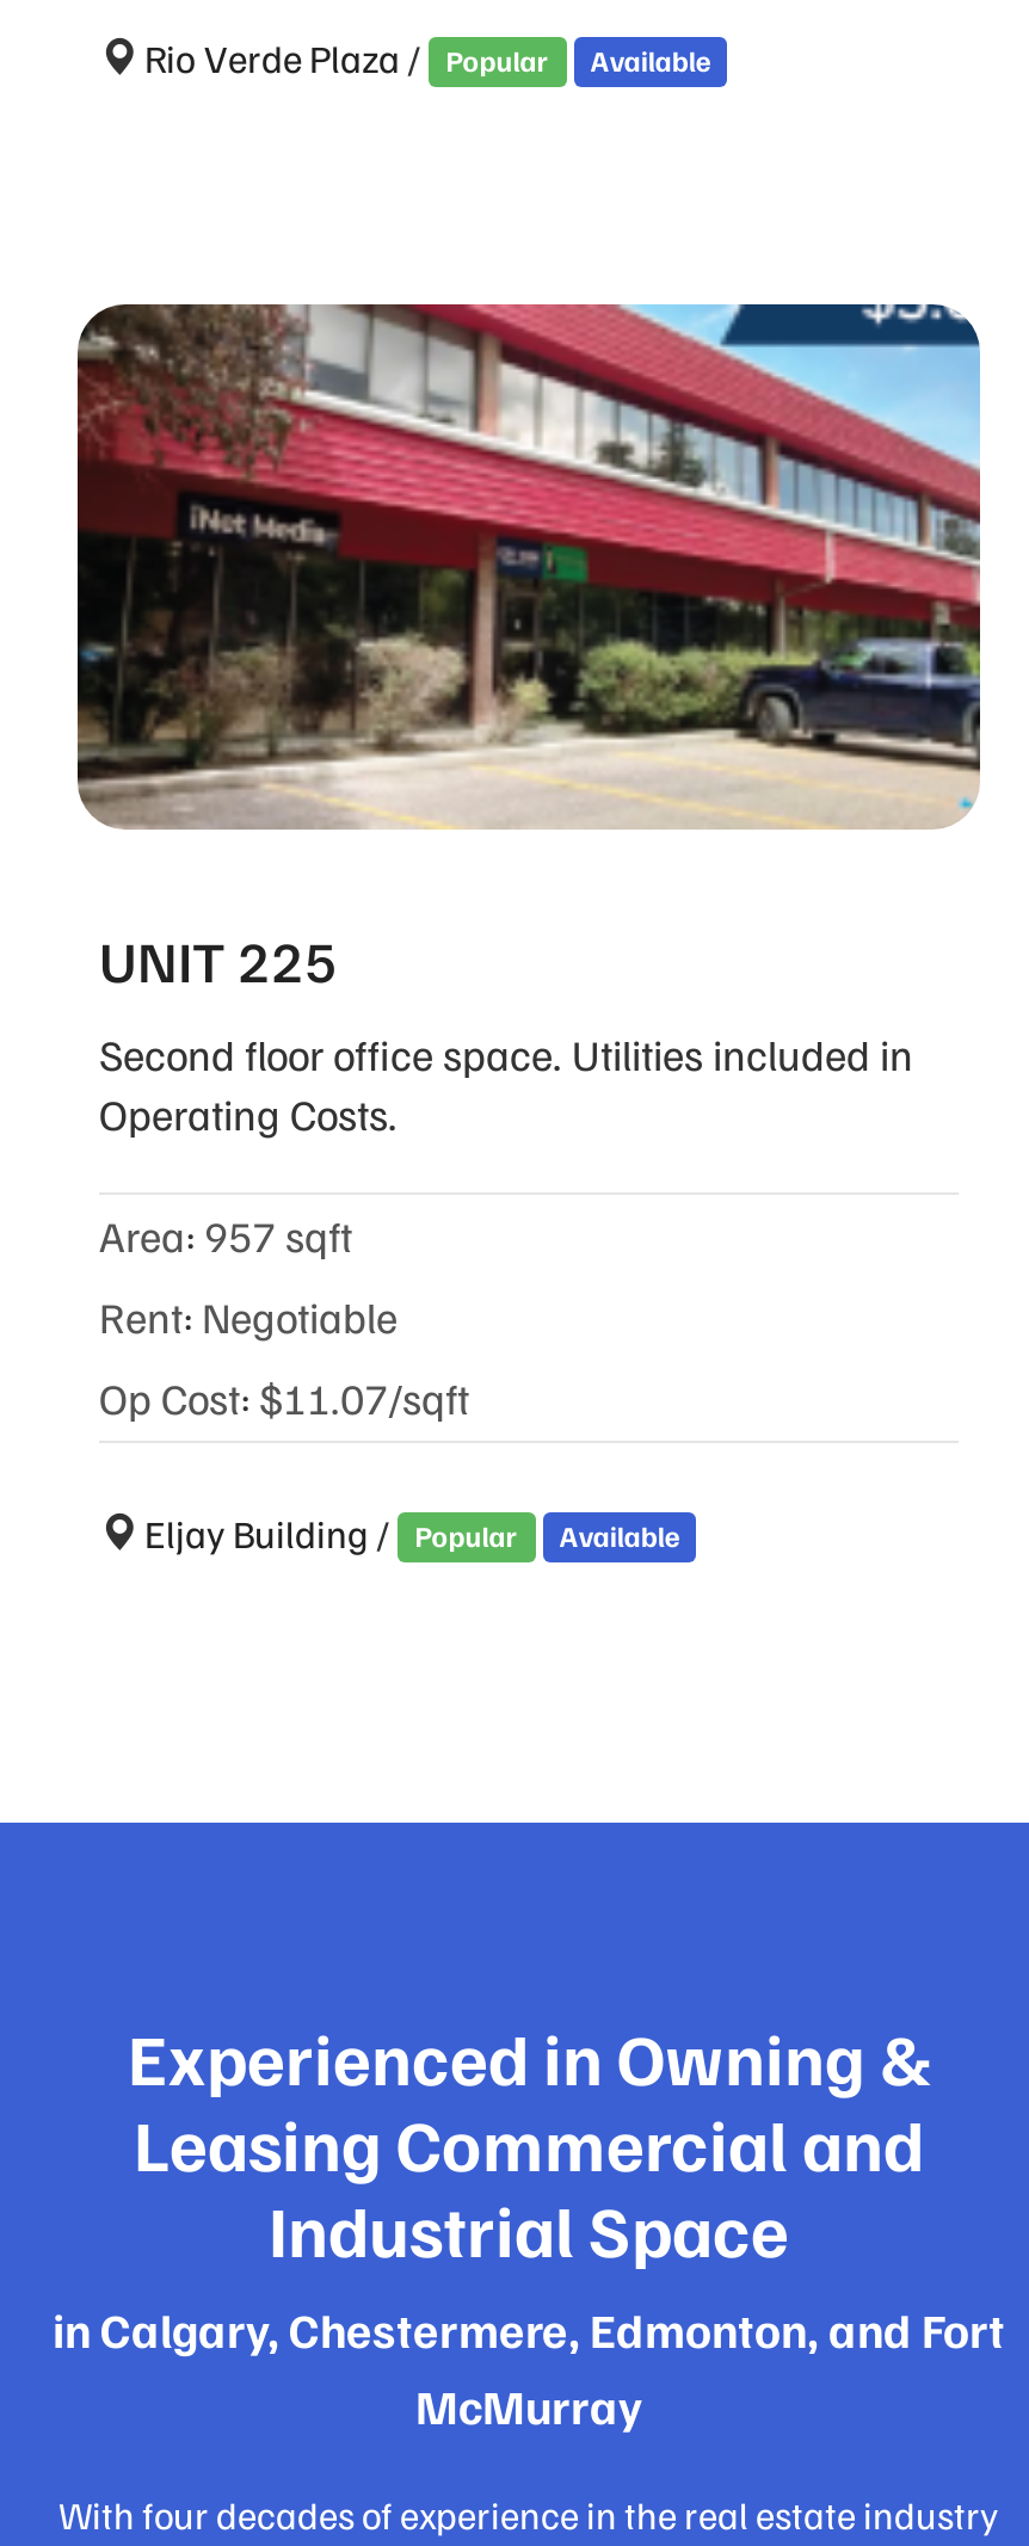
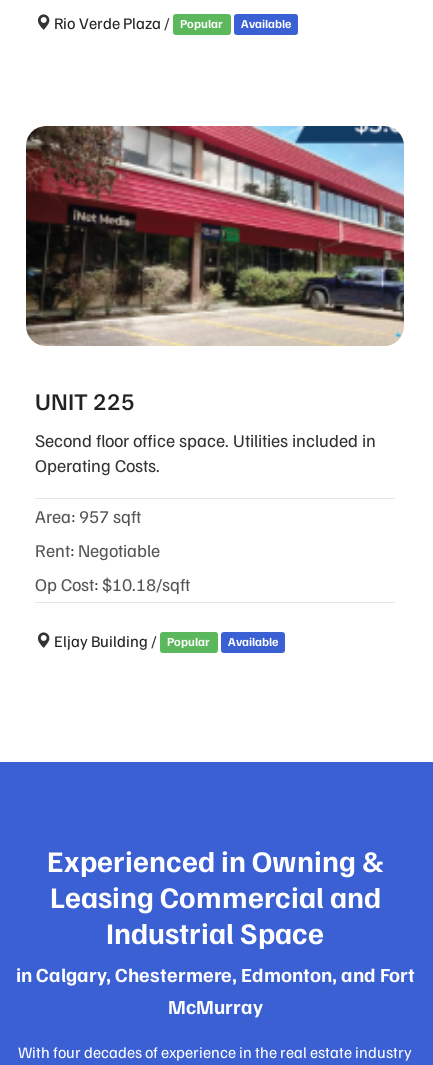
[99,1371,469,1423] Op Cost: $11.07/sqft -> [35,573,190,595] Op Cost: $10.18/sqft

